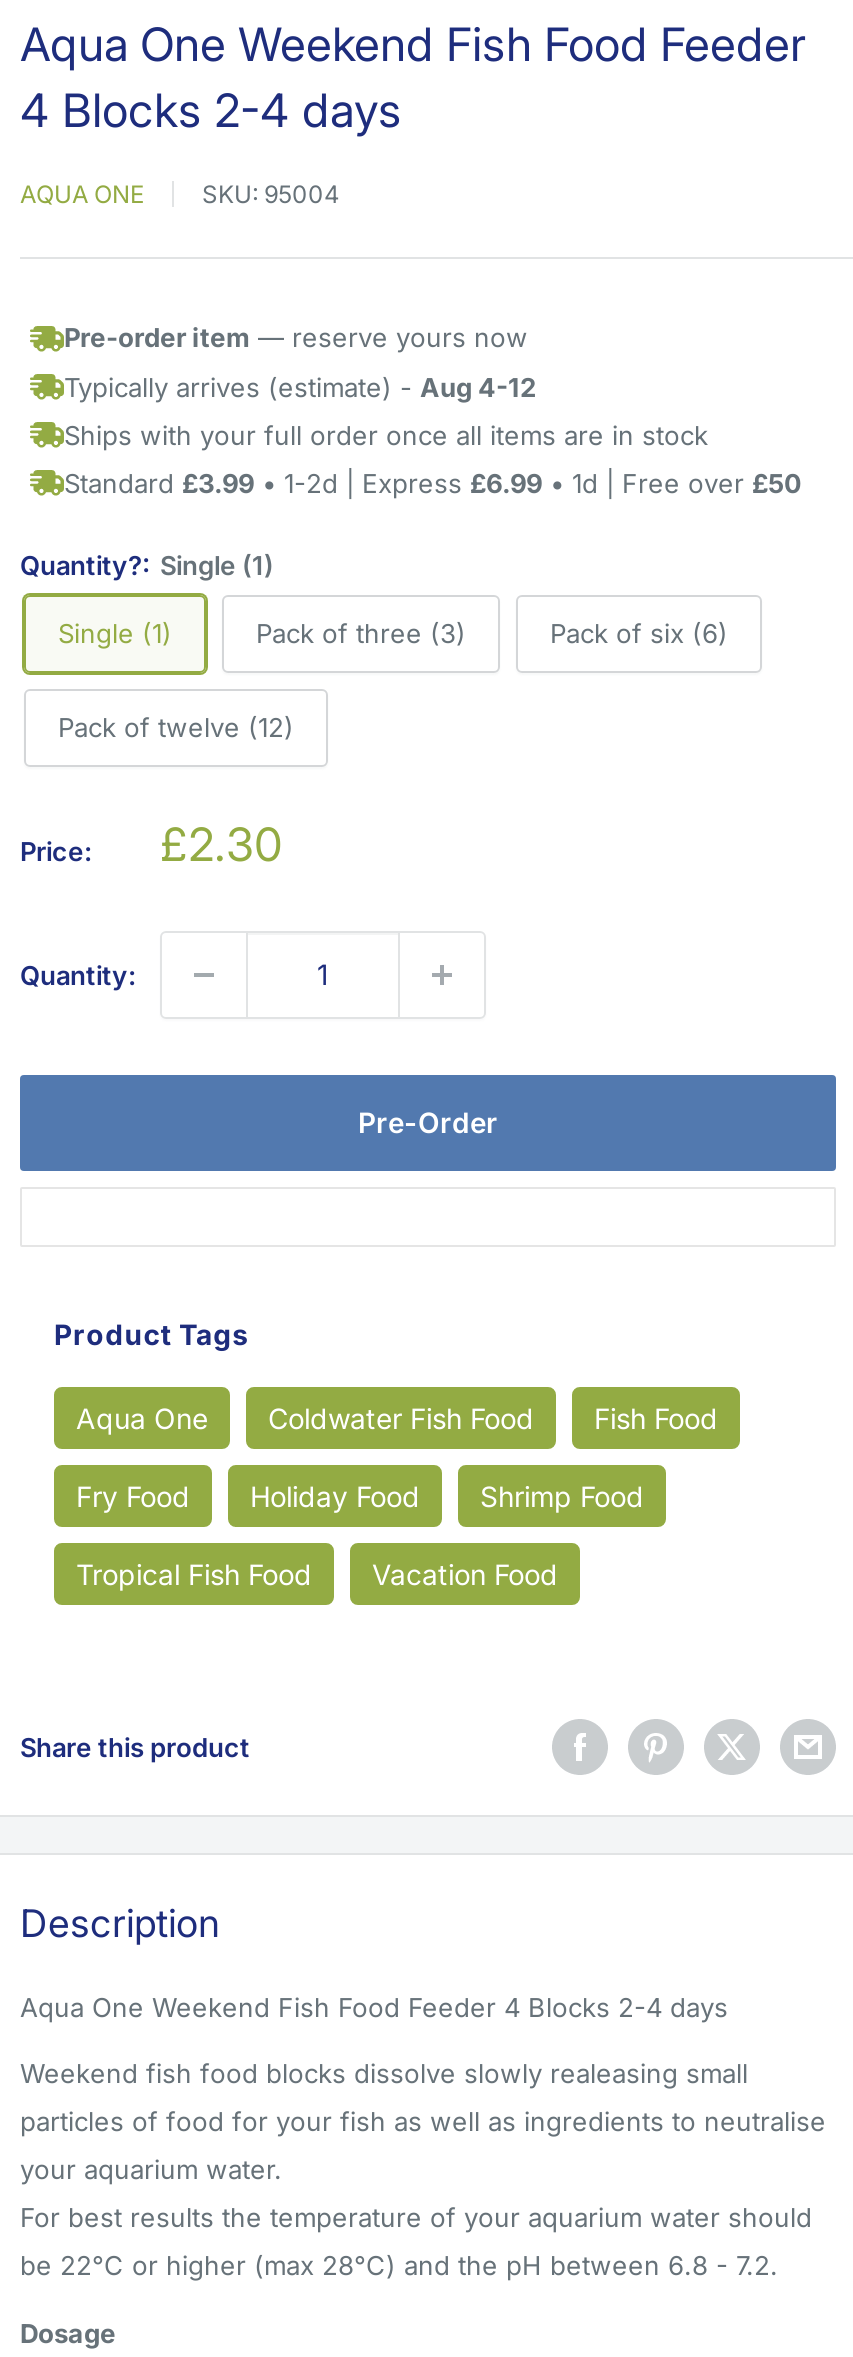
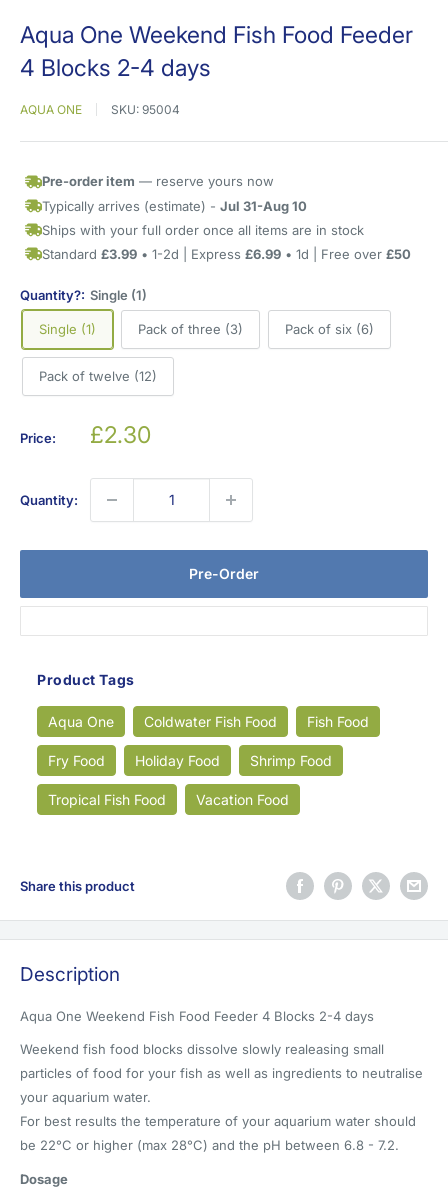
[64,370,536,402] Typically arrives (estimate) - Aug 4-12 -> [42,197,307,213] Typically arrives (estimate) - Jul 31-Aug 10

